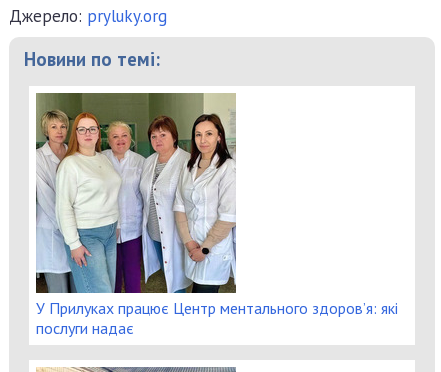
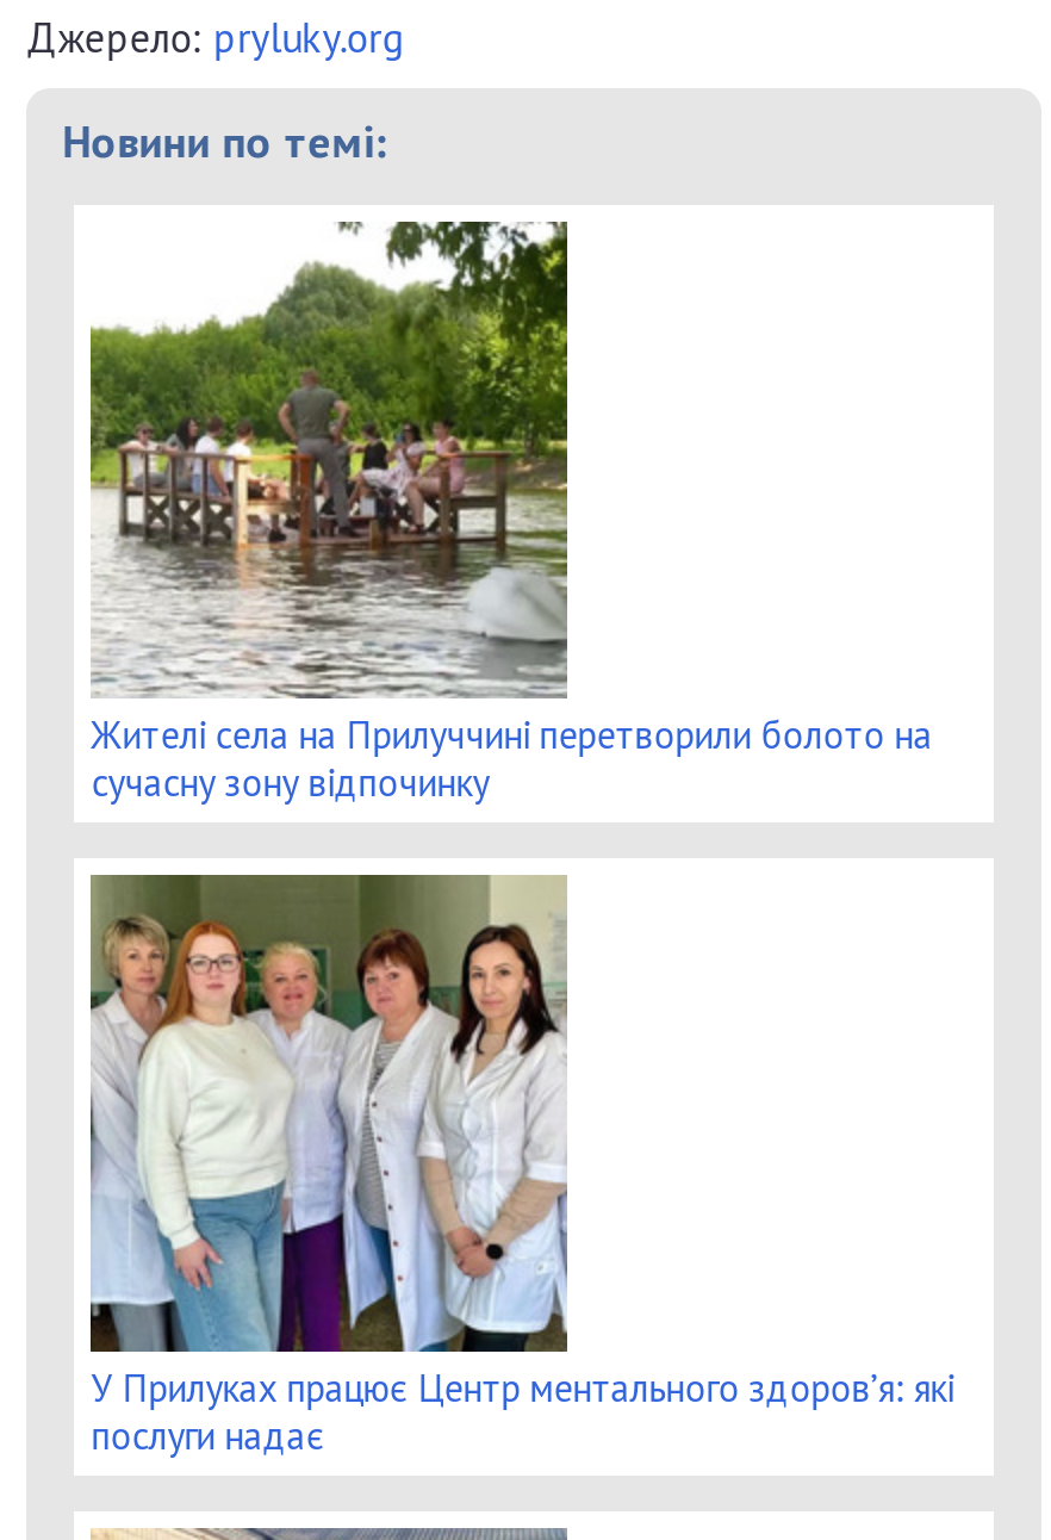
none -> [88,219,932,806] [image] | Жителі села на Прилуччині перетворили болото на | сучасну зону відпочинку

